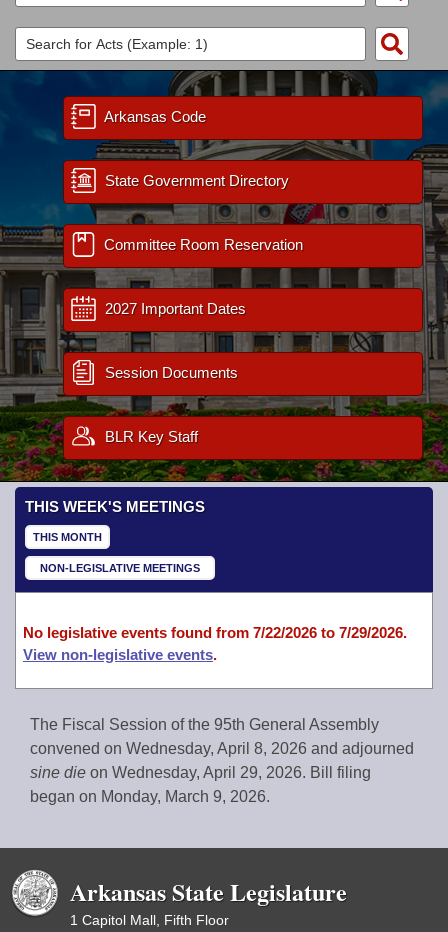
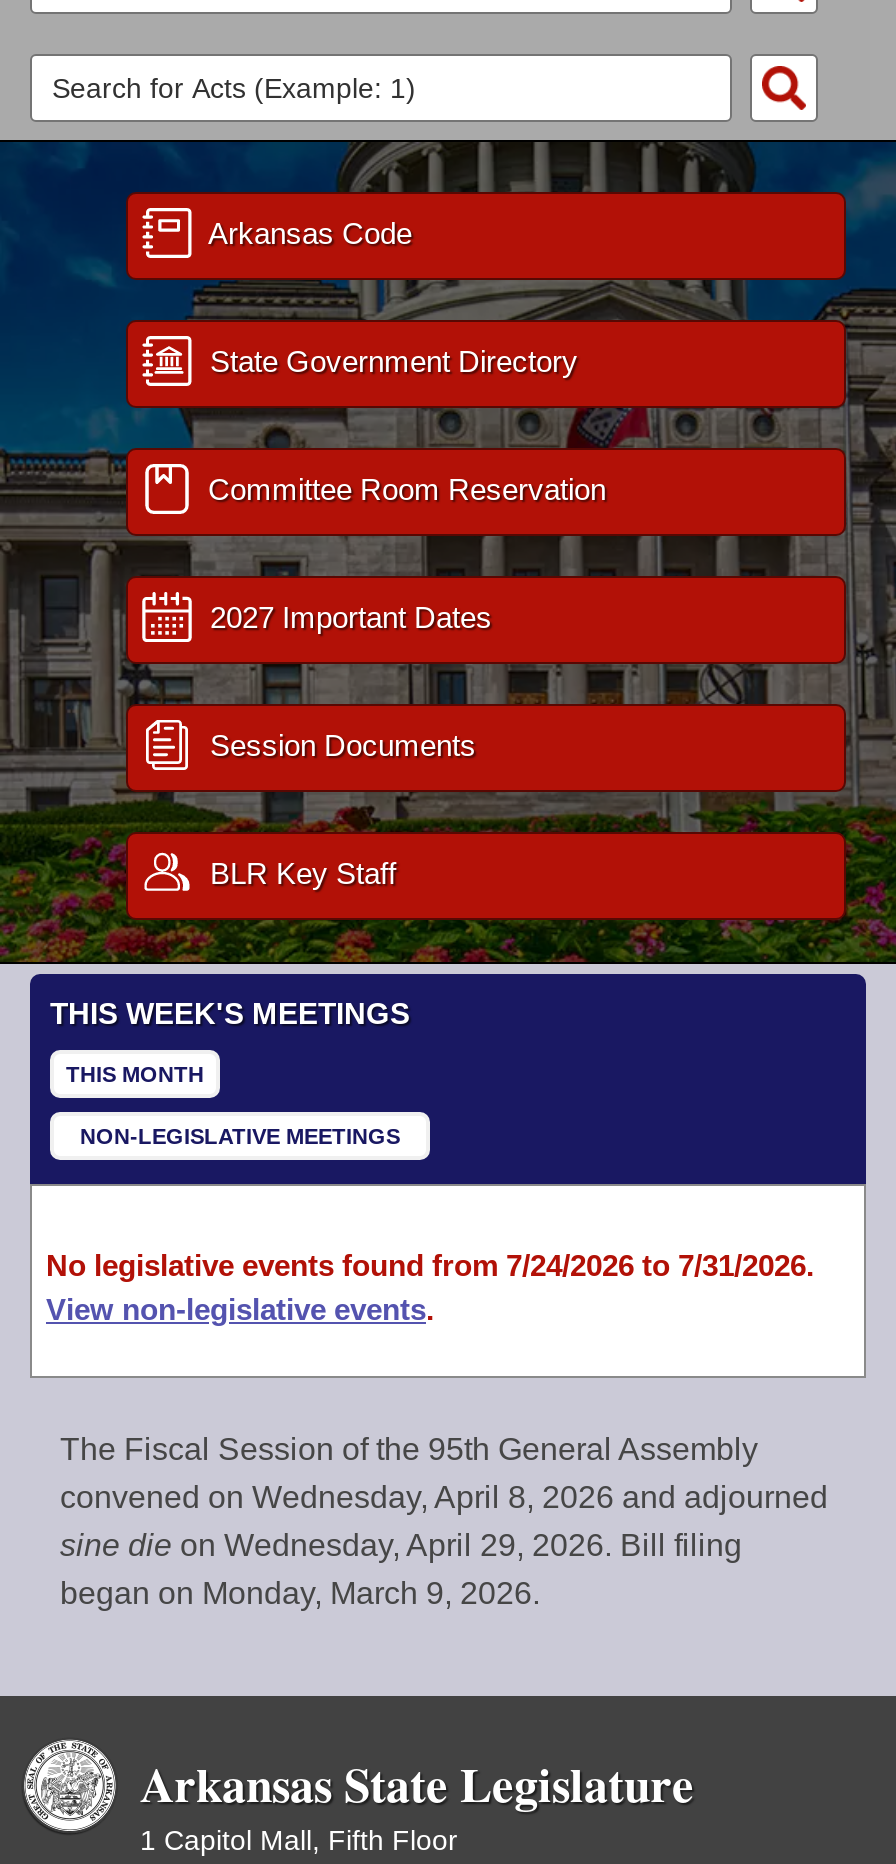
[23,624,407,641] No legislative events found from 7/22/2026 to 7/29/2026. -> [46,1248,814,1282] No legislative events found from 7/24/2026 to 7/31/2026.

